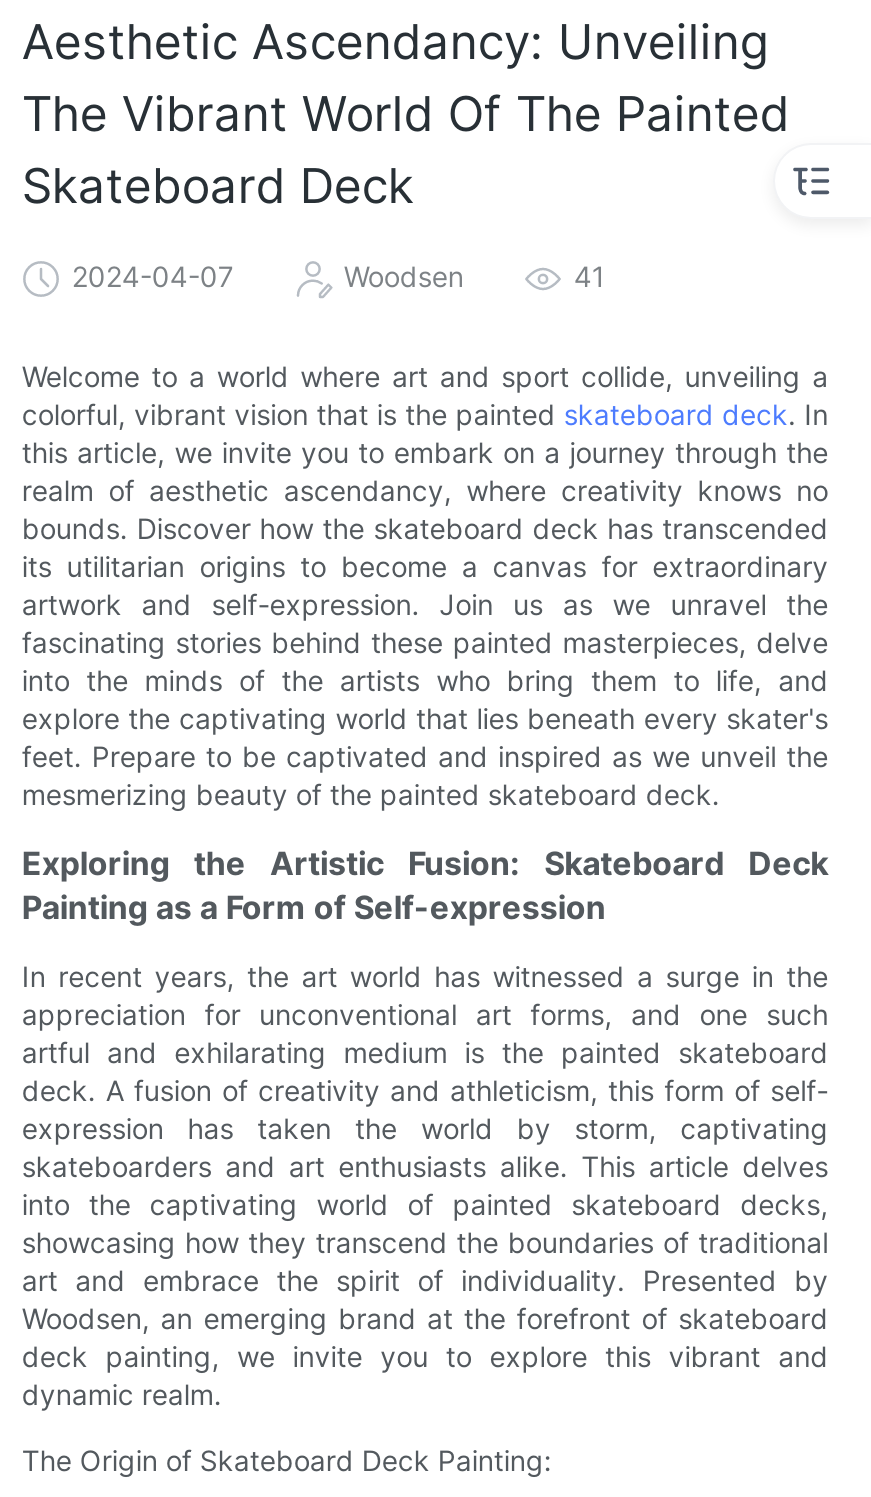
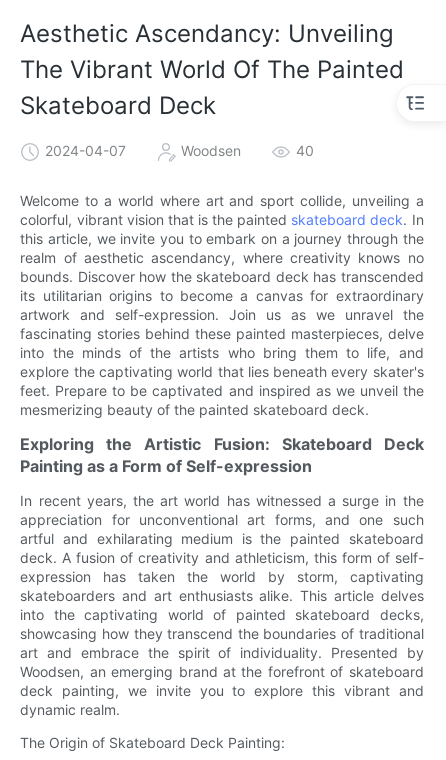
[574,259,606,293] 41 -> [296,142,314,159] 40

